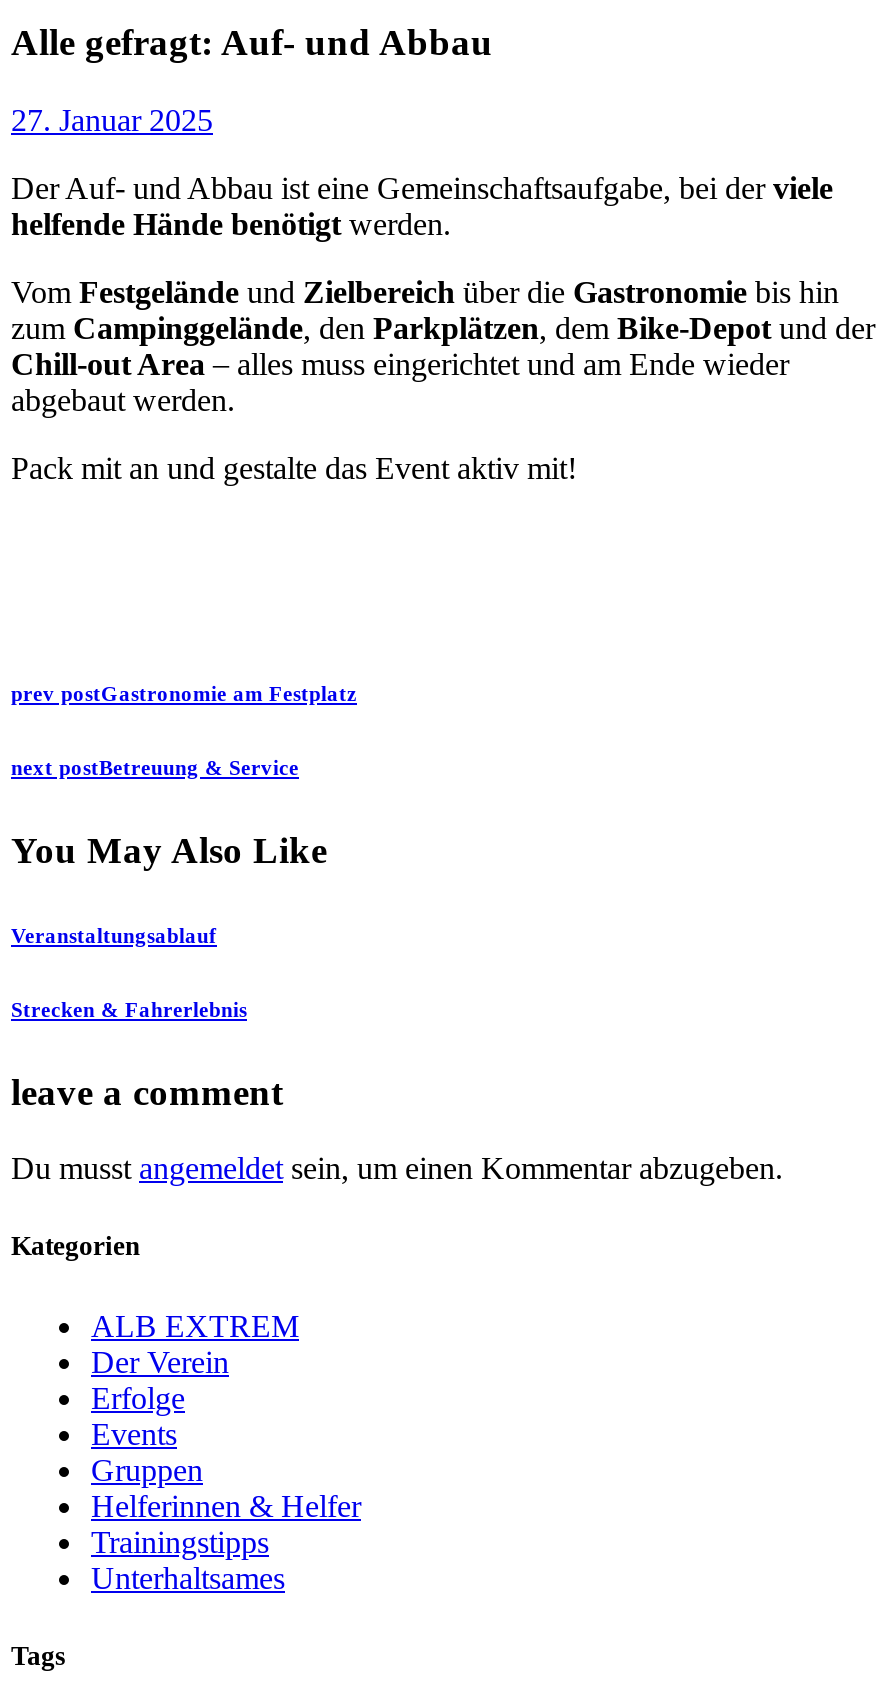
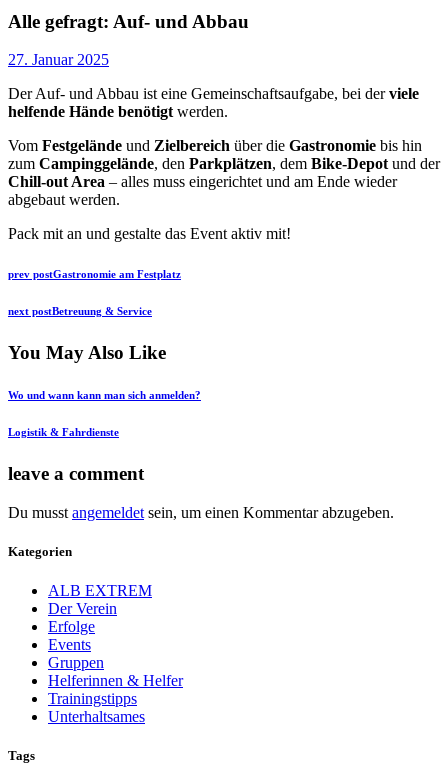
[11,923,217,947] Veranstaltungsablauf -> [8,389,201,401] Wo und wann kann man sich anmelden?
[11,997,247,1021] Strecken & Fahrerlebnis -> [8,426,119,438] Logistik & Fahrdienste

